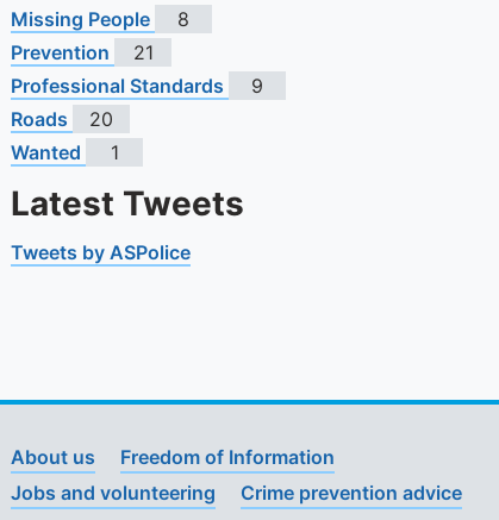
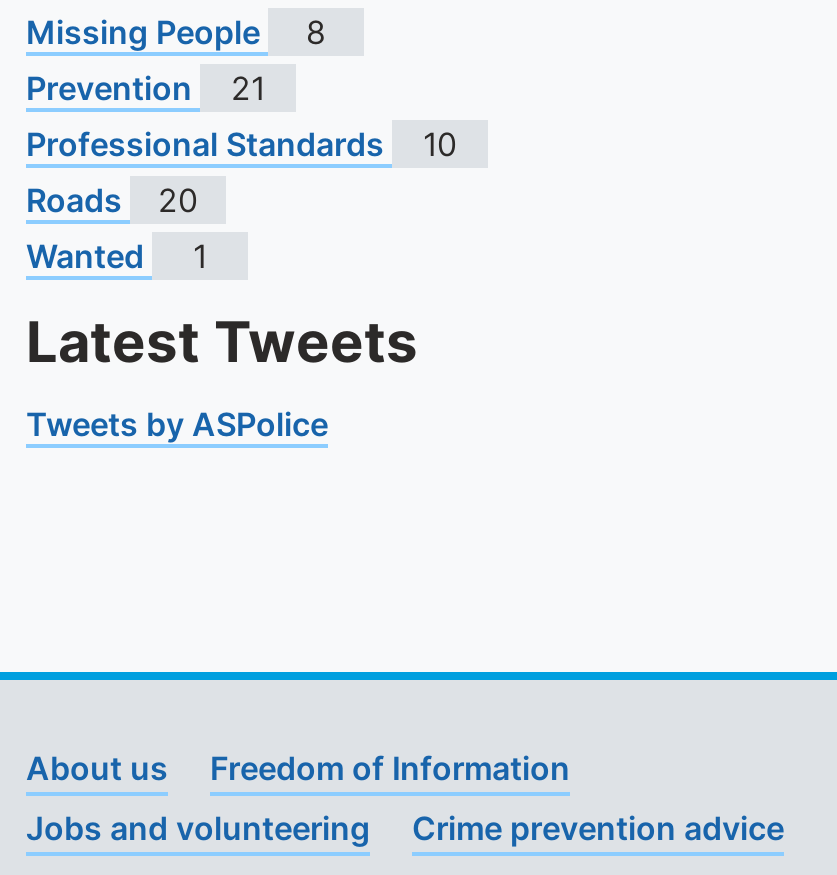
[11,74,263,97] Professional Standards 9 -> [26,124,457,164] Professional Standards 10

